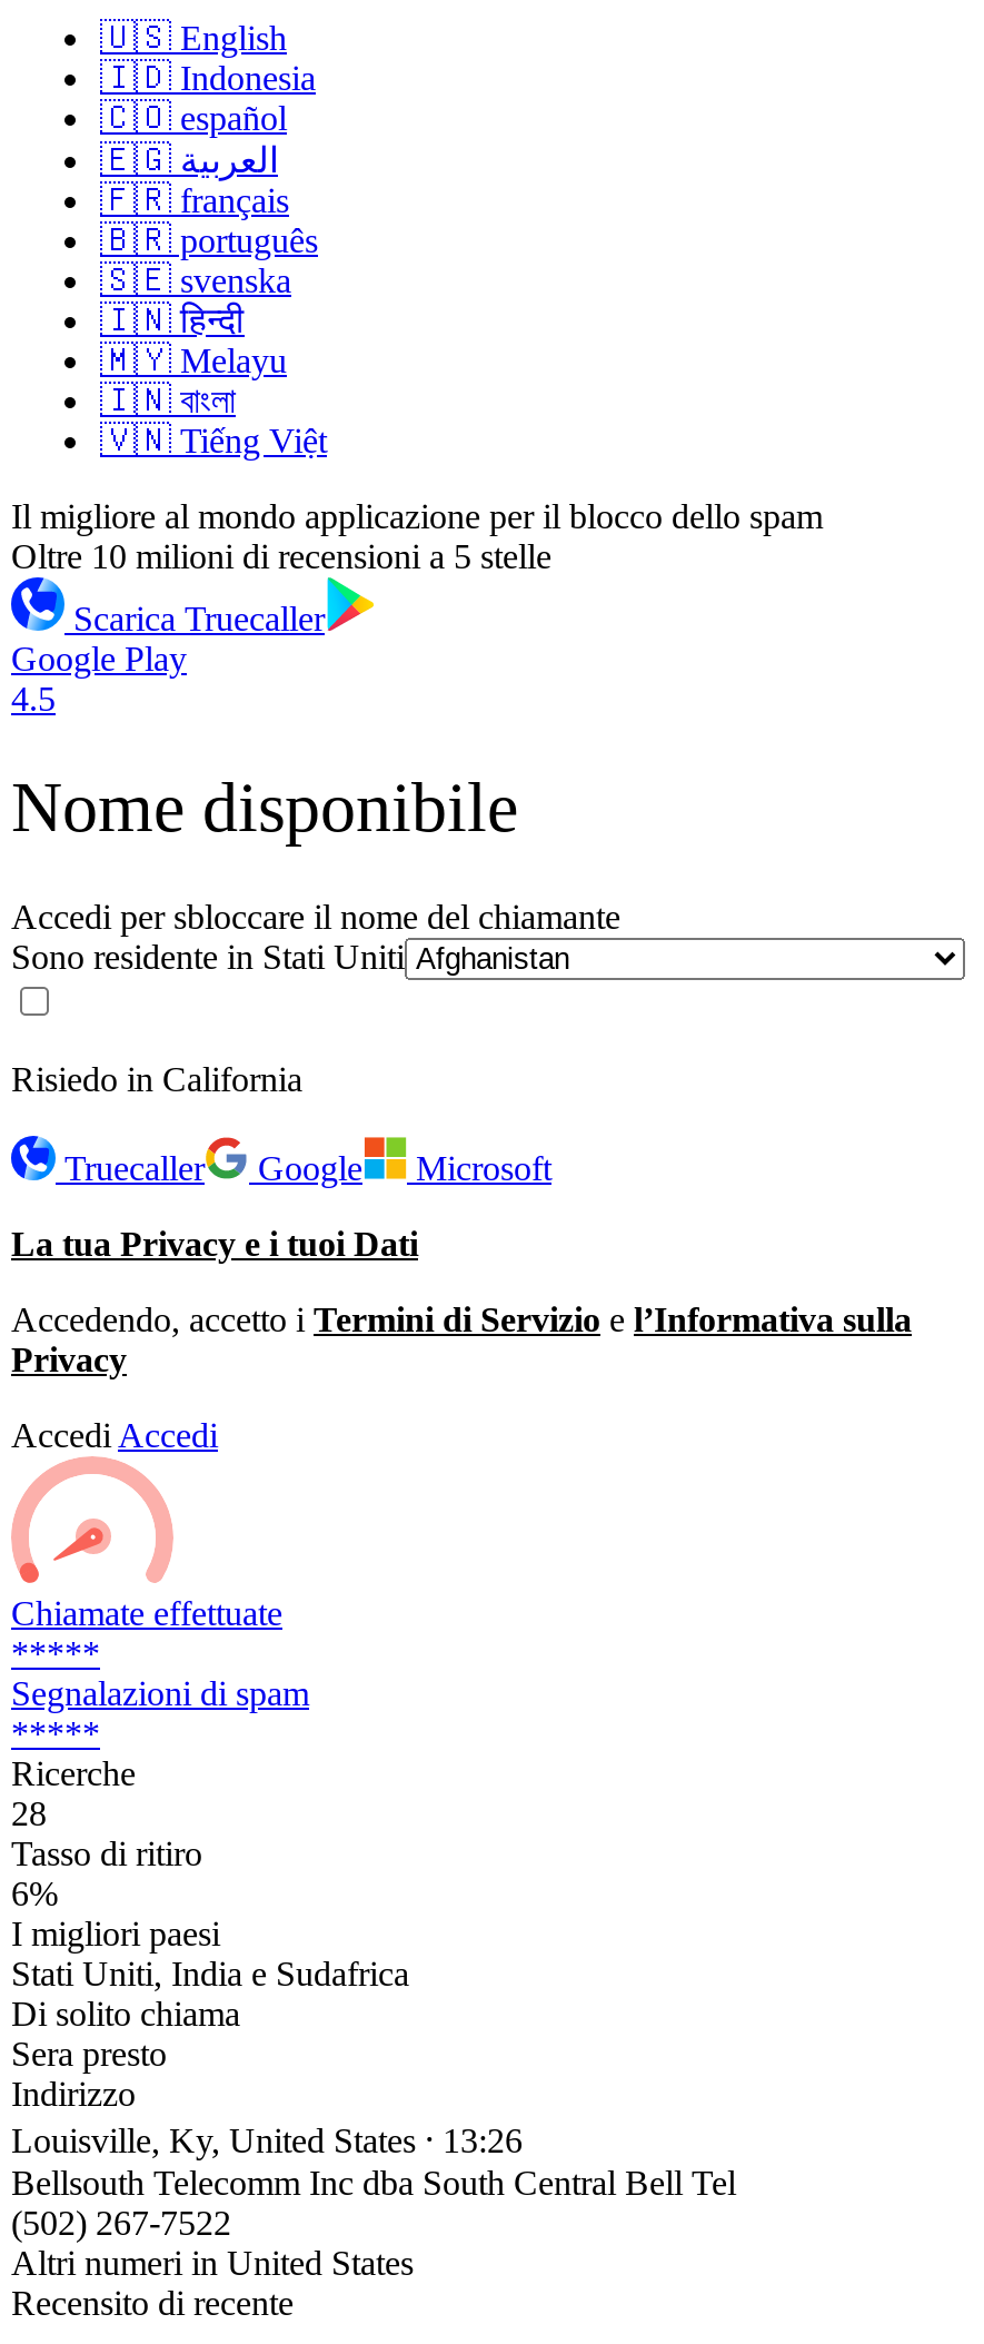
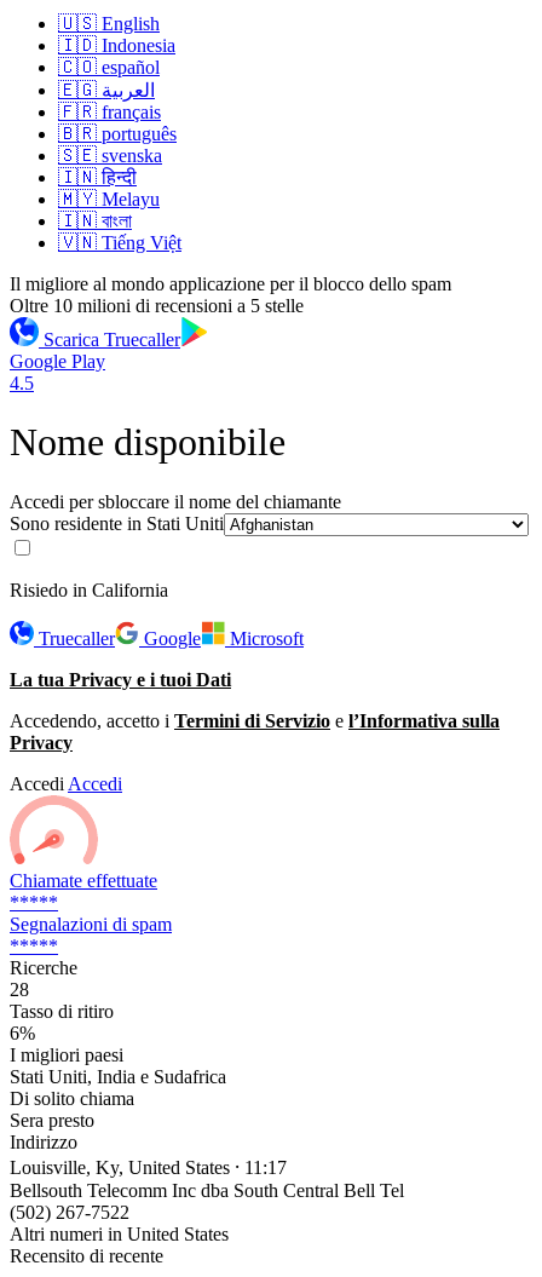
[11,2121,523,2159] Louisville, Ky, United States ⸱ 13:26 -> [10,1157,287,1178] Louisville, Ky, United States ⸱ 11:17

